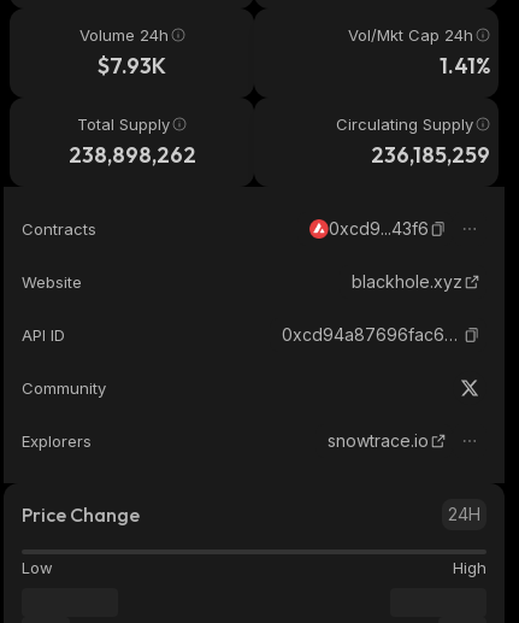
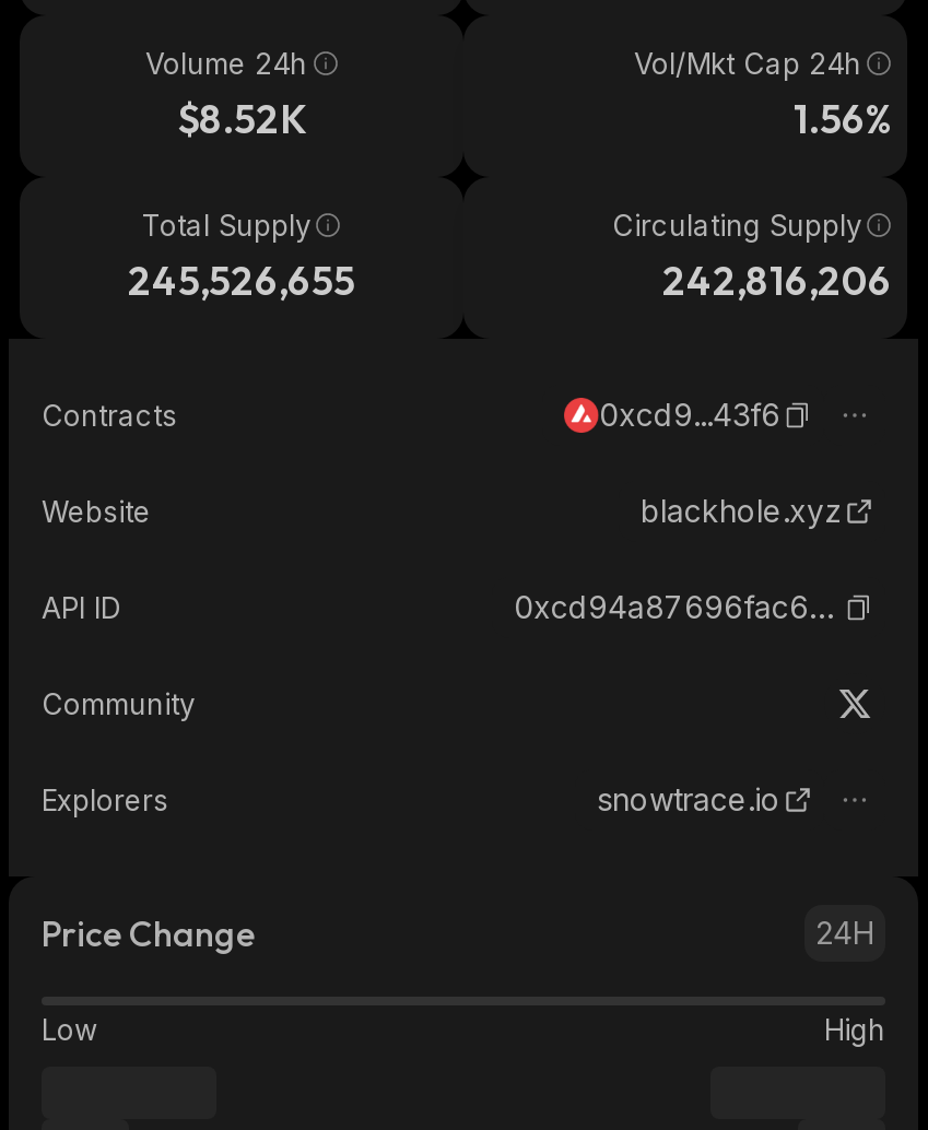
[98,52,166,80] $7.93K -> [177,94,306,144] $8.52K
[440,52,490,80] 1.41% -> [794,94,892,144] 1.56%
[68,141,196,169] 238,898,262 -> [128,256,355,306] 245,526,655
[371,141,490,169] 236,185,259 -> [662,256,892,306] 242,816,206

